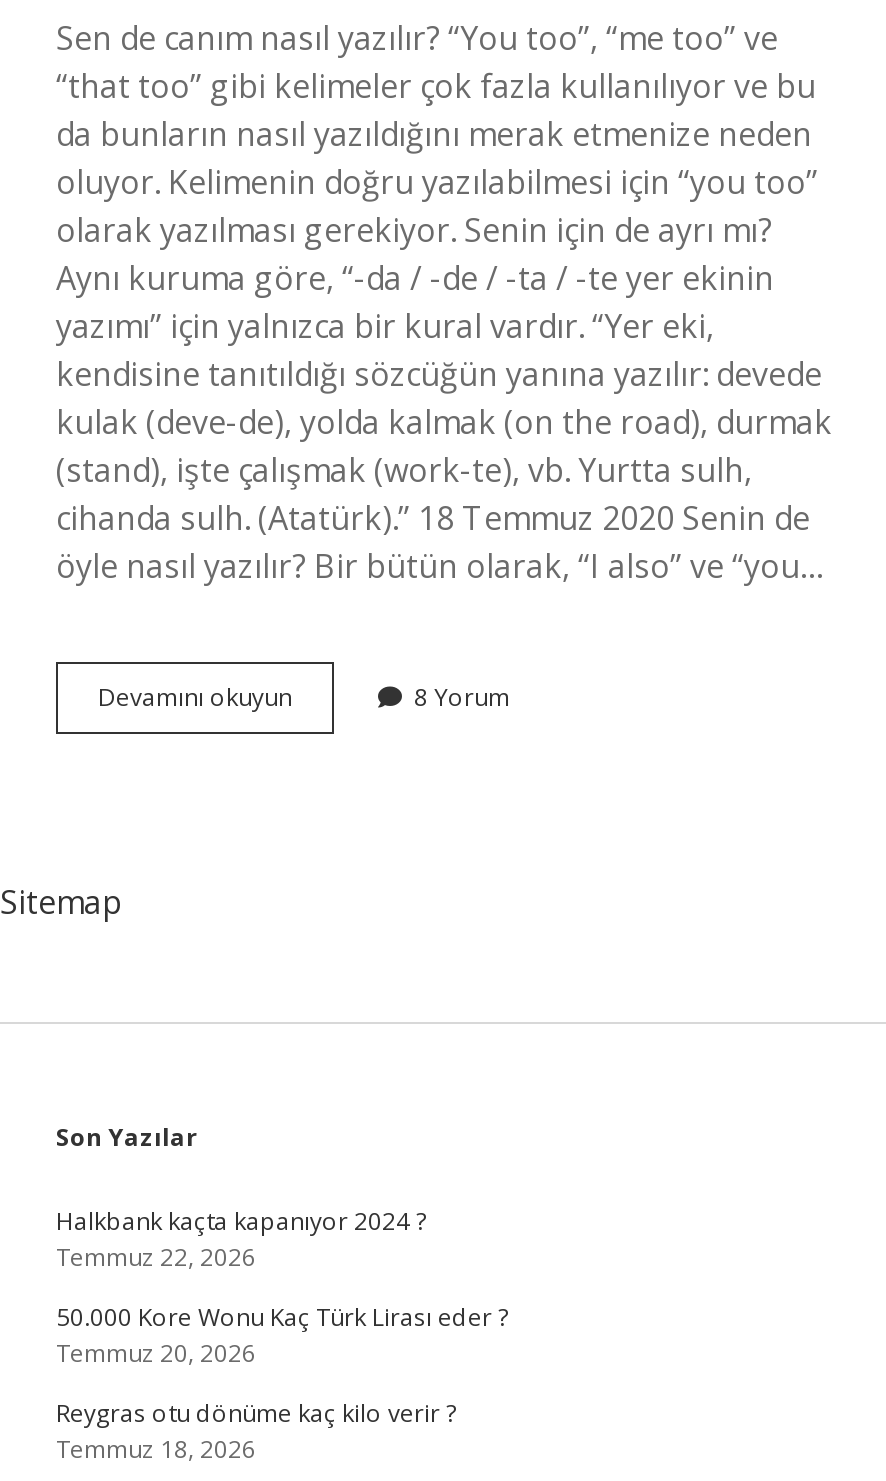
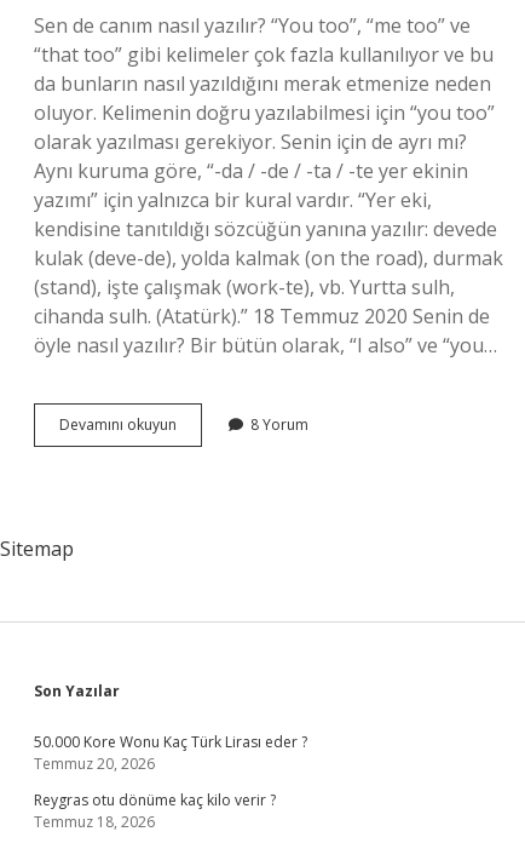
[56,1204,426,1274] Halkbank kaçta kapanıyor 2024 ? | Temmuz 22, 2026 -> none

